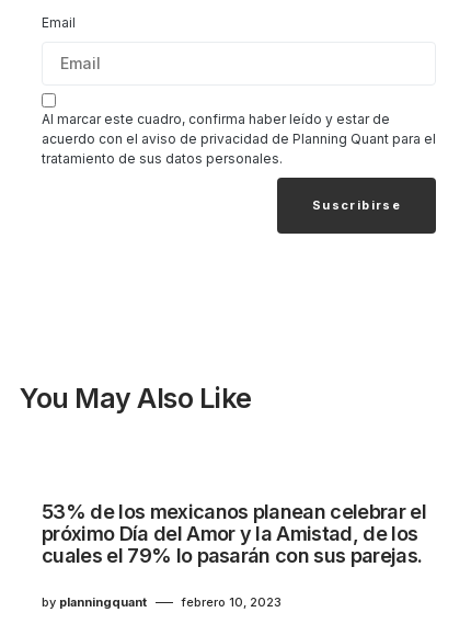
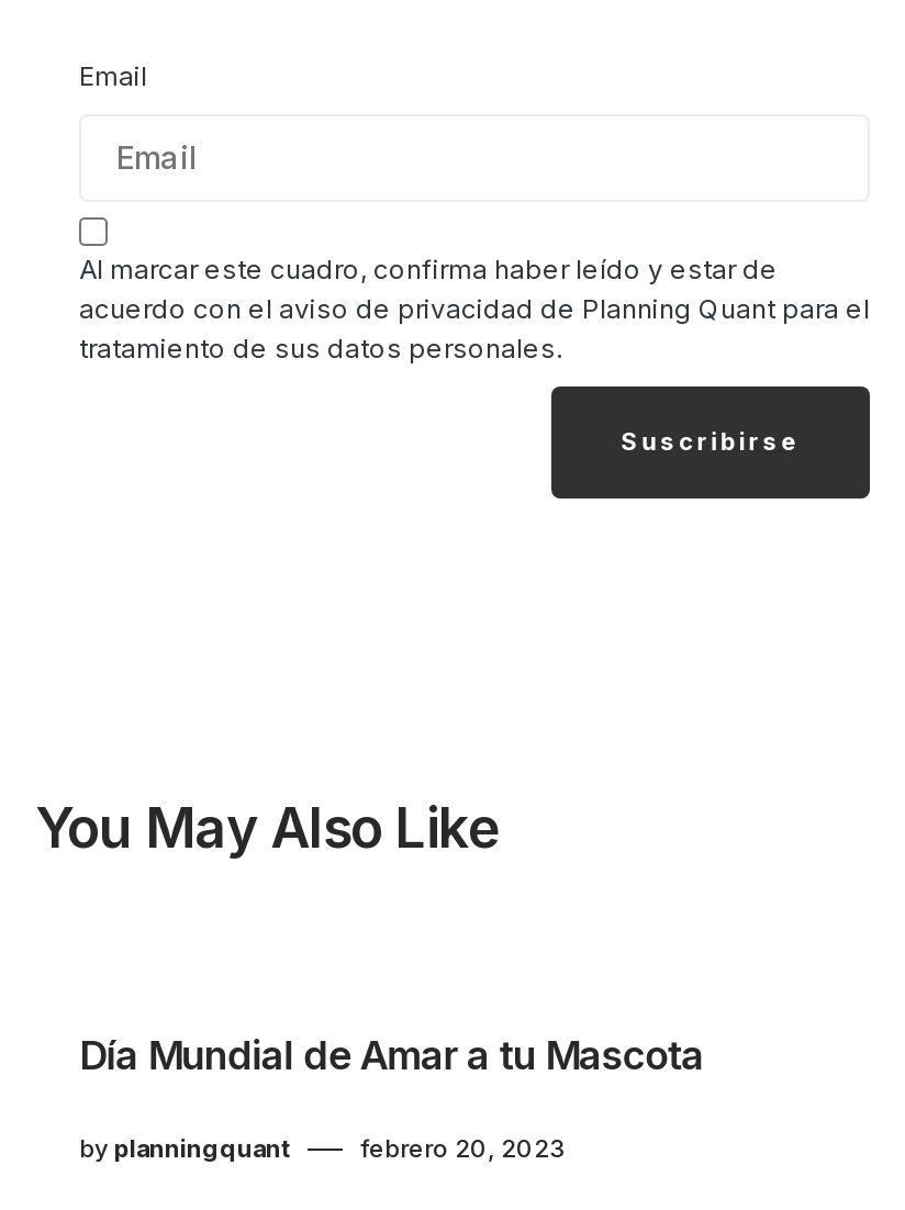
[42,500,426,567] 53% de los mexicanos planean celebrar el | próximo Día del Amor y la Amistad, de los | cuales el 79% lo pasarán con sus parejas. -> [79,1032,704,1078] Día Mundial de Amar a tu Mascota
[182,594,282,610] febrero 10, 2023 -> [360,1133,565,1164] febrero 20, 2023

